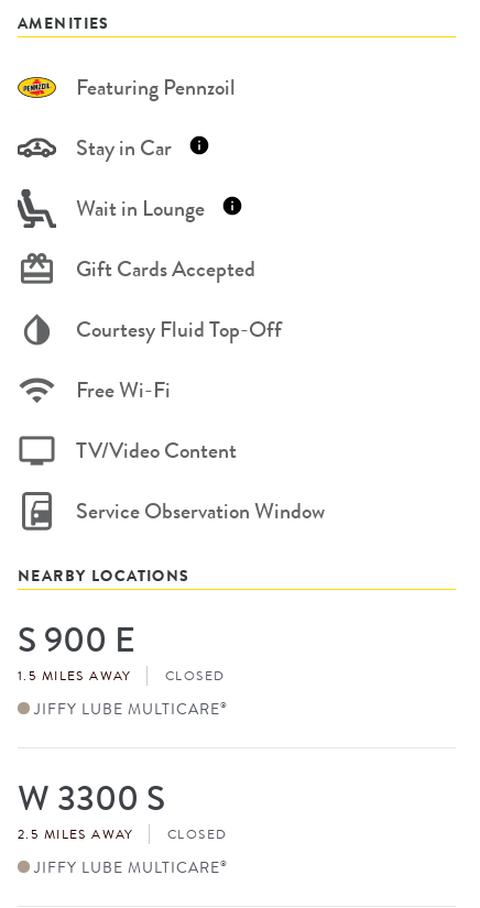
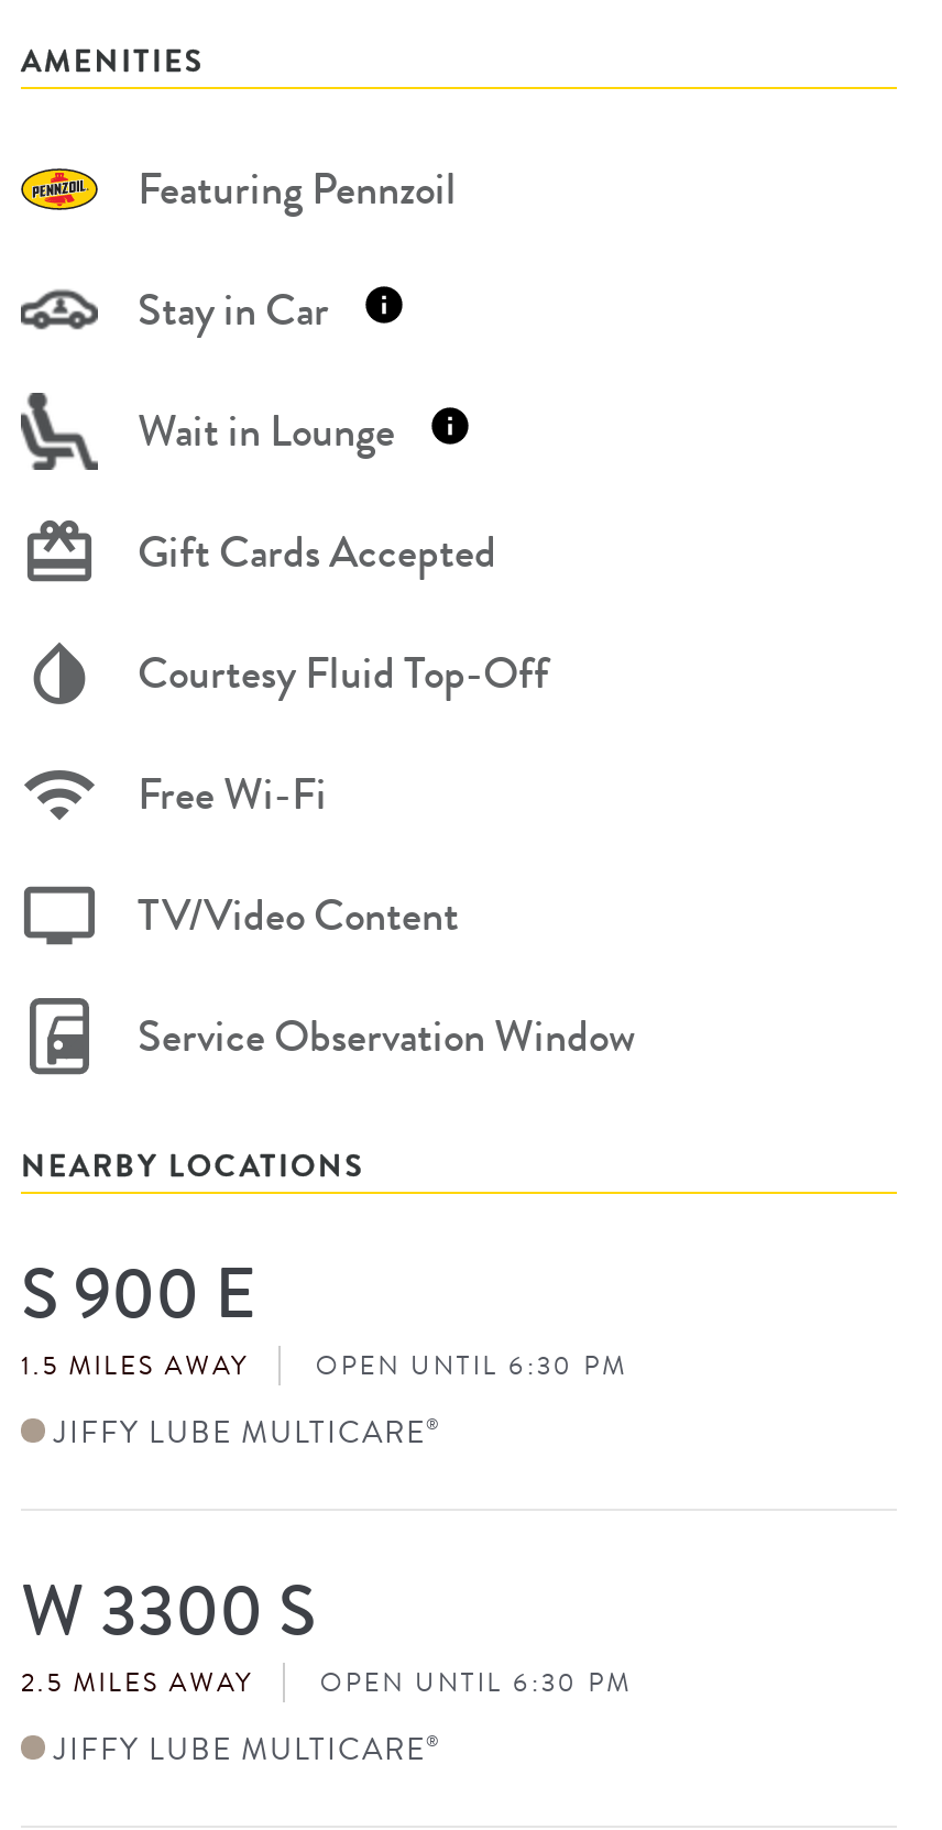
[165,666,225,686] CLOSED -> [316,1346,627,1385] OPEN UNTIL 6:30 PM
[167,824,227,844] CLOSED -> [320,1663,632,1702] OPEN UNTIL 6:30 PM

